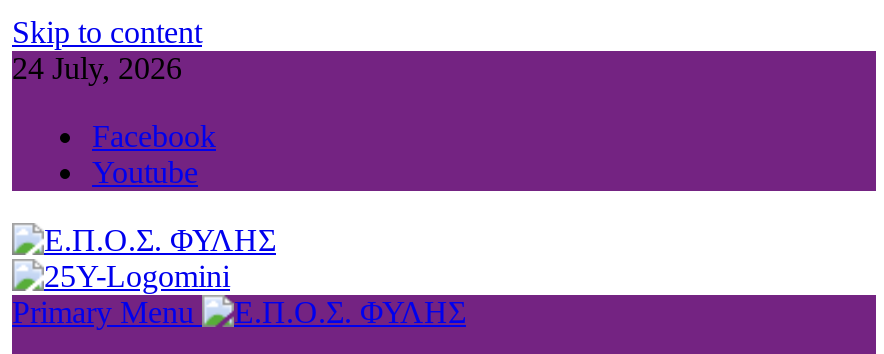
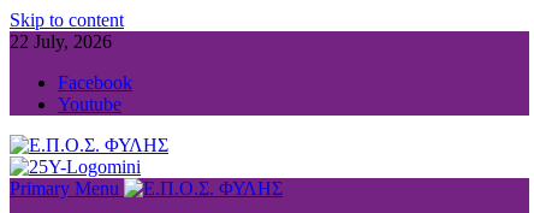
[12,51,182,85] 24 July, 2026 -> [10,31,112,52] 22 July, 2026

